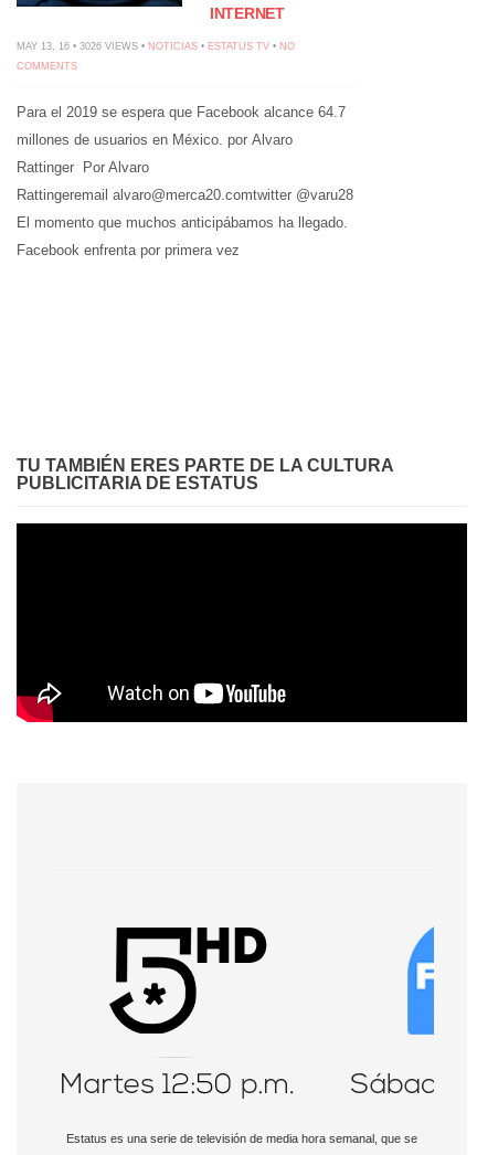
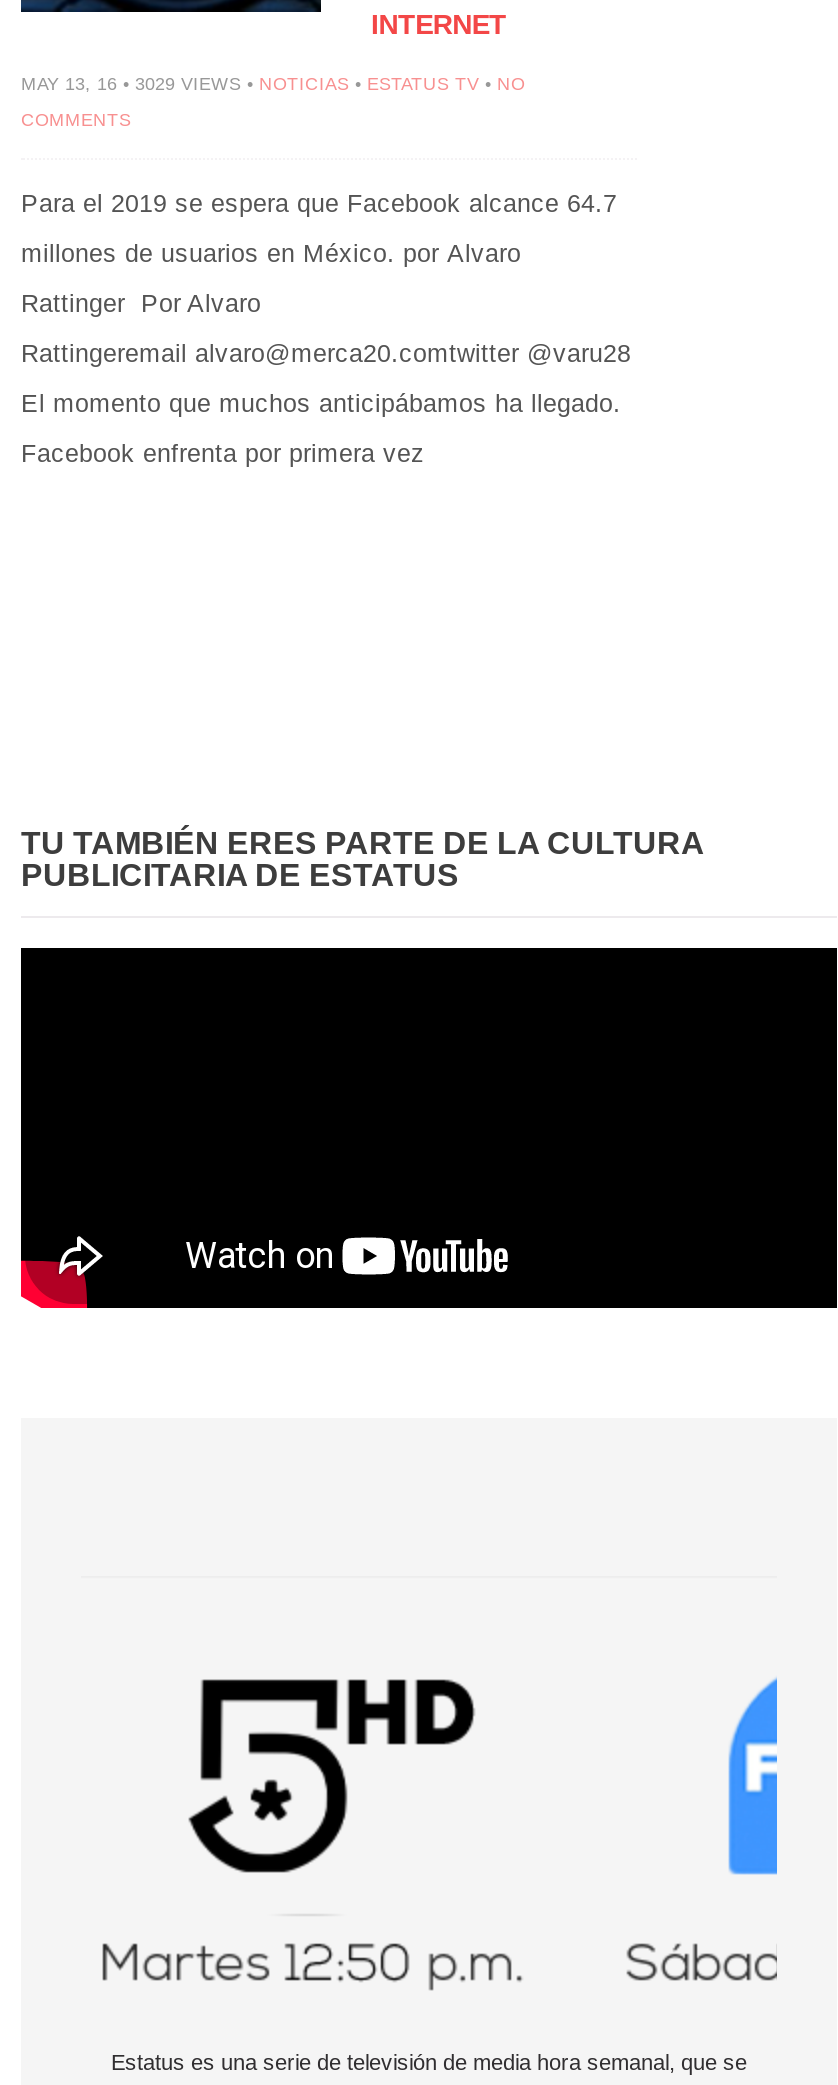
[17,41,295,52] MAY 13, 16 • 3026 VIEWS • NOTICIAS • ESTATUS TV • NO -> [21,74,525,94] MAY 13, 16 • 3029 VIEWS • NOTICIAS • ESTATUS TV • NO

